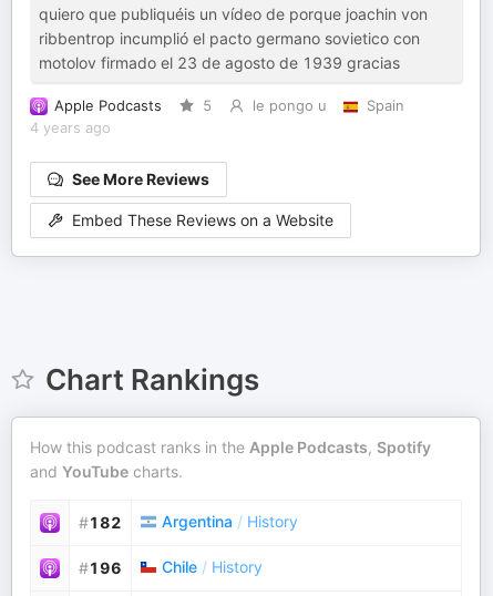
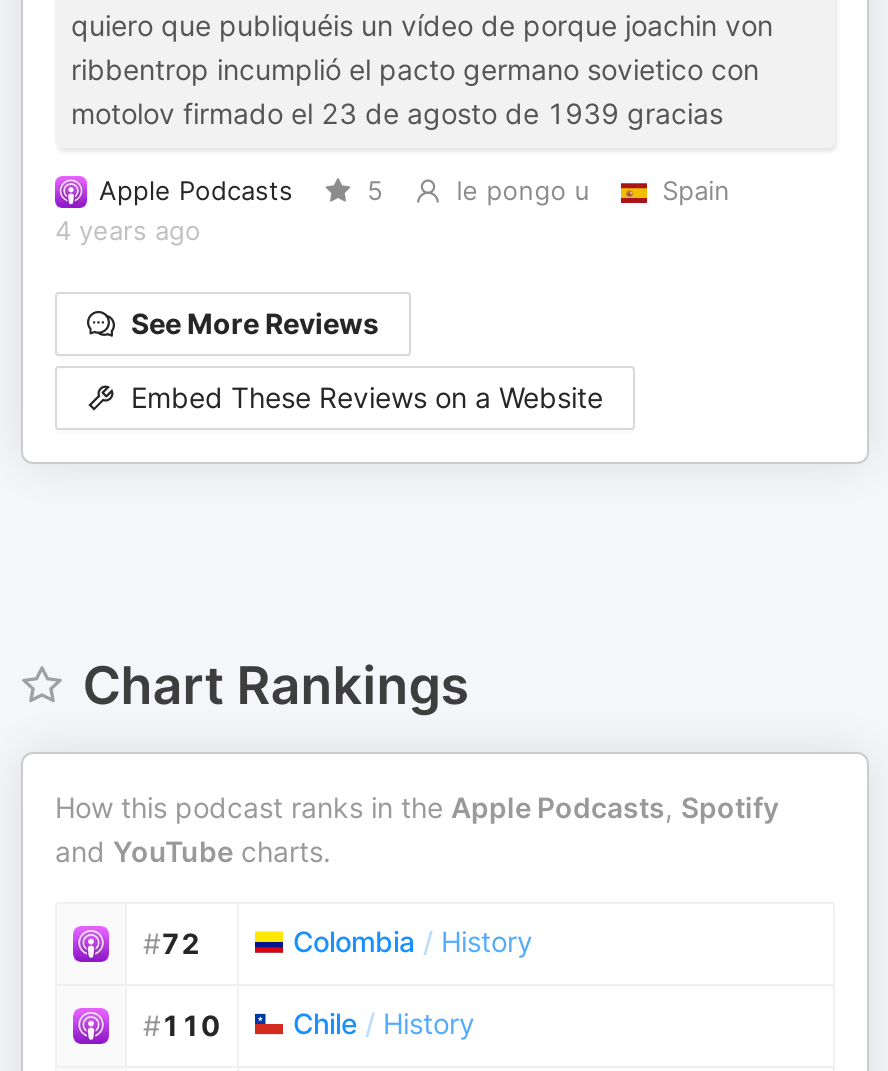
[79,513,122,532] #182 -> [143,926,201,960] #72
[162,512,298,531] Argentina / History -> [293,924,533,958] Colombia / History
[79,558,122,577] #196 -> [143,1008,221,1042] #110

